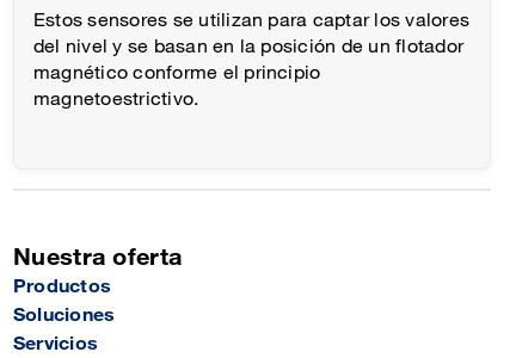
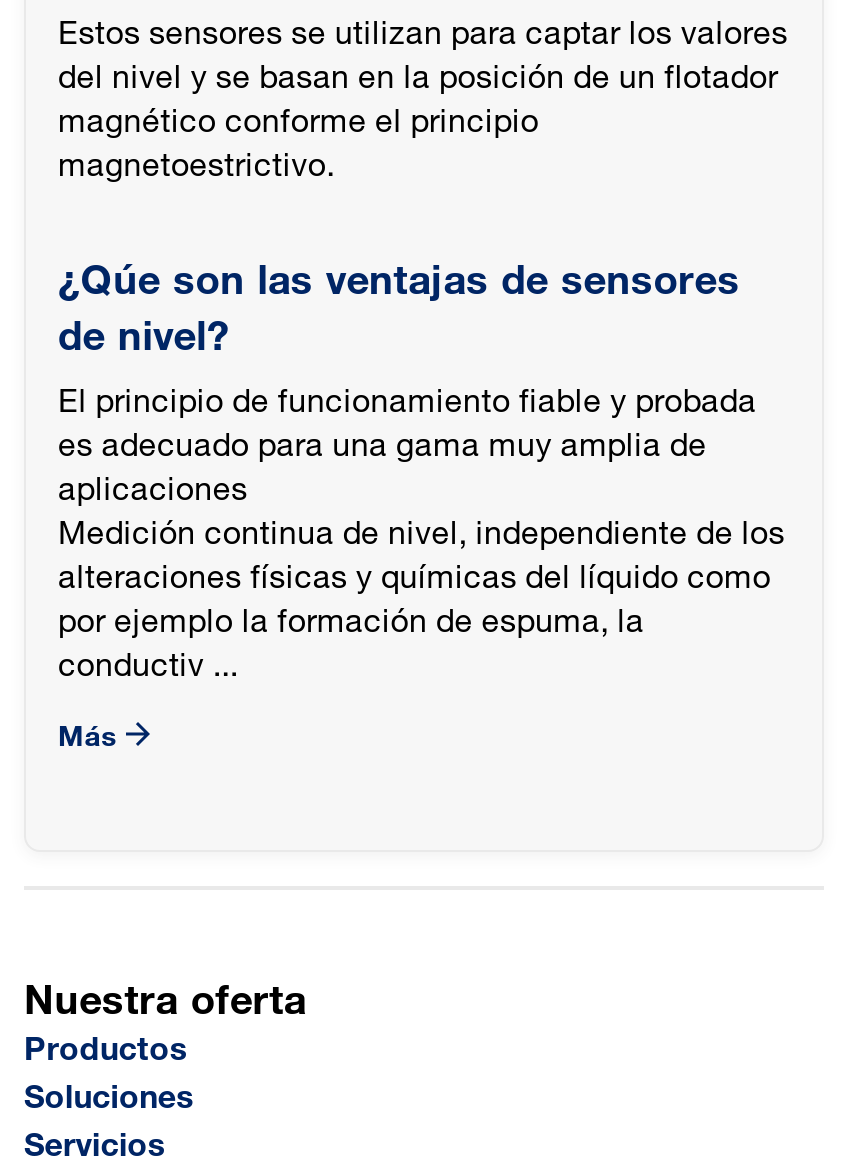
none -> [58,253,785,751] ¿Qúe son las ventajas de sensores | de nivel? | El principio de funcionamiento fiable y probada | es adecuado para una gama muy amplia de | aplicaciones | Medición continua de nivel, independiente de los | alteraciones físicas y químicas del líquido como | por ejemplo la formación de espuma, la | conductiv ... | Más

